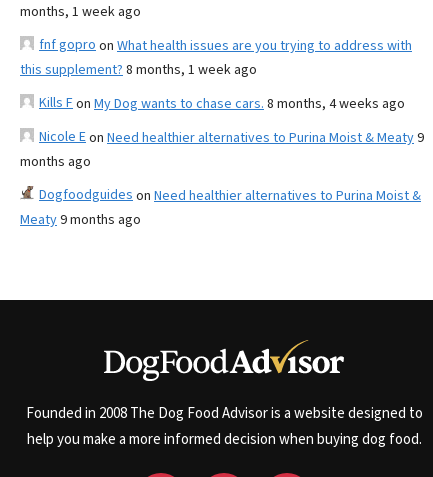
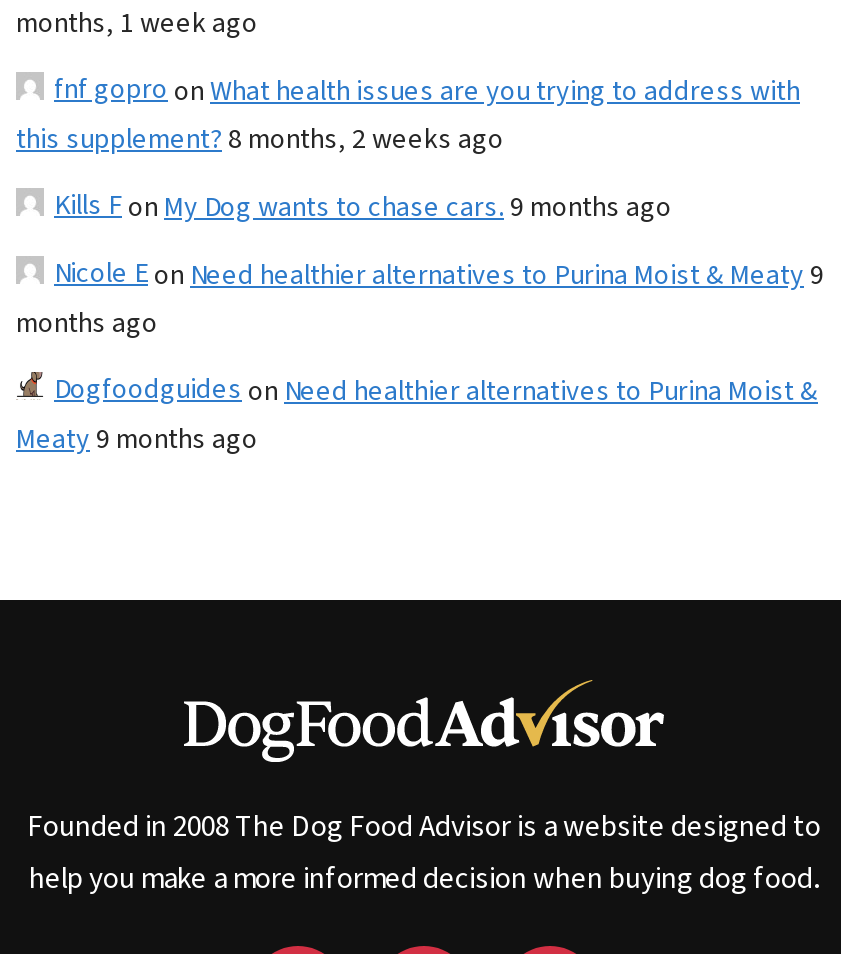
[20,60,257,80] this supplement? 8 months, 1 week ago -> [16,119,504,159] this supplement? 8 months, 2 weeks ago
[39,93,405,114] Kills Fon My Dog wants to chase cars. 8 months, 4 weeks ago -> [54,185,672,227] Kills Fon My Dog wants to chase cars. 9 months ago

